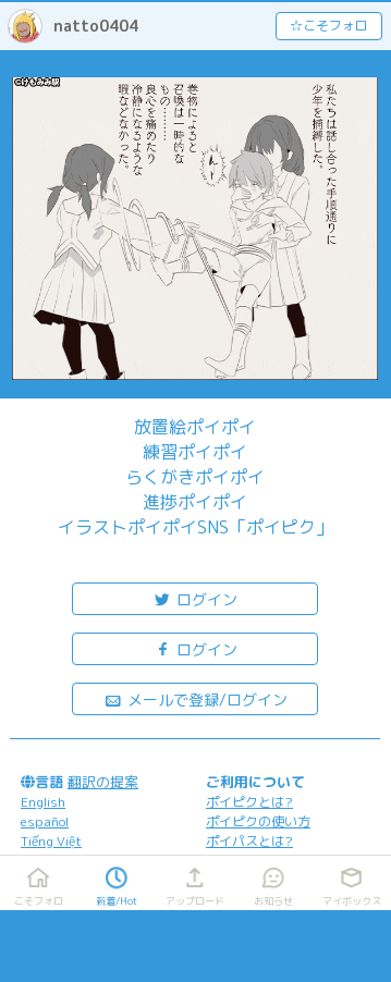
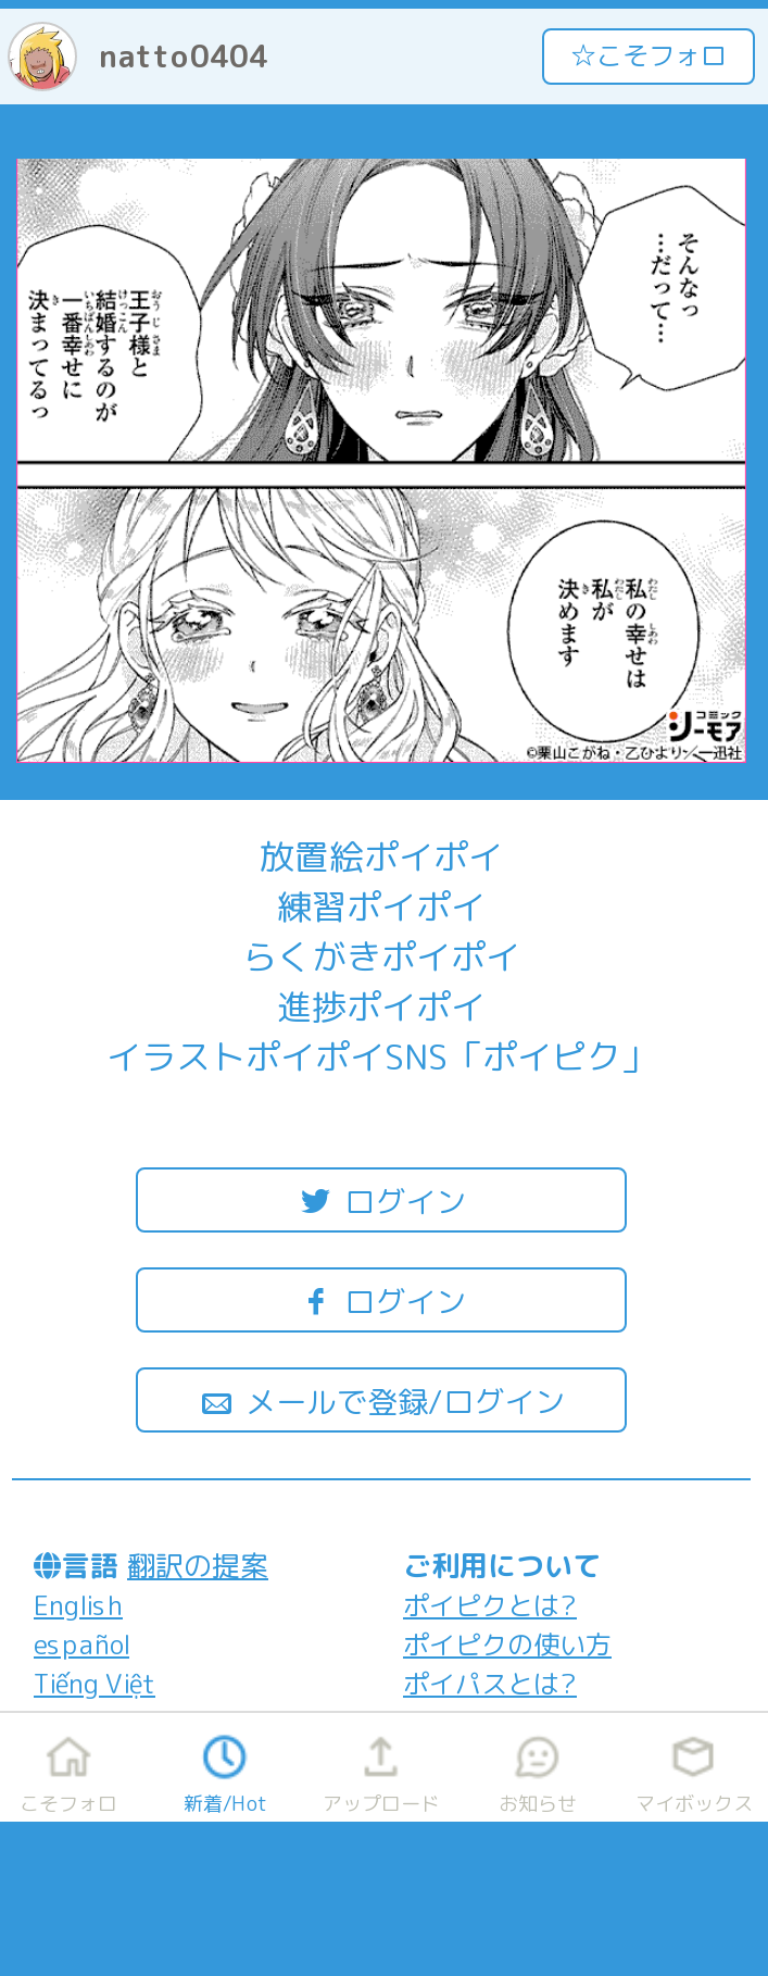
[11,76,379,381] [image] -> [14,157,748,765] [image]

